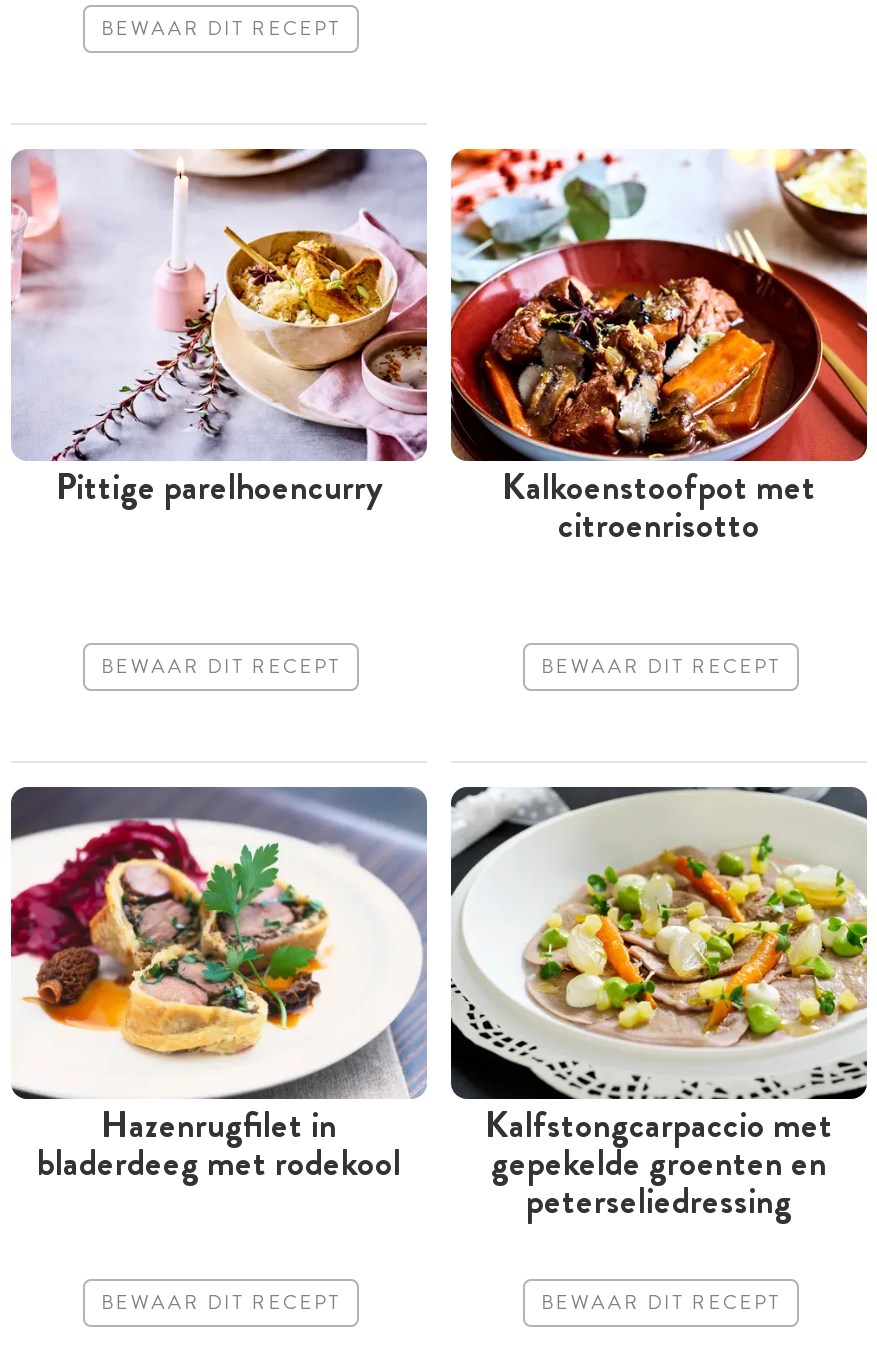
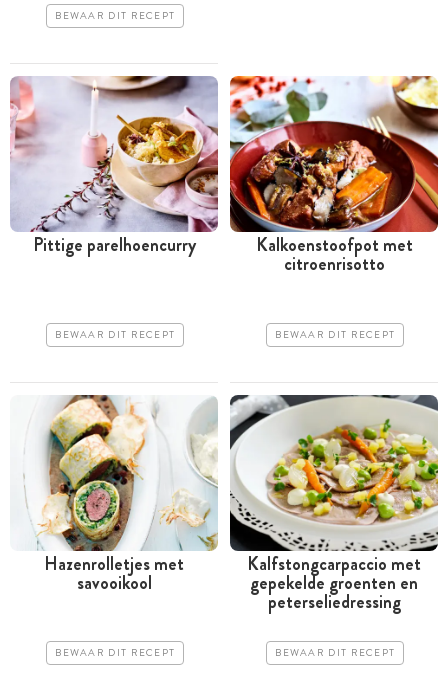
[9,785,429,1189] [image] | Hazenrugfilet in | bladerdeeg met rodekool -> [10,395,218,596] [image] | Hazenrolletjes met | savooikool

